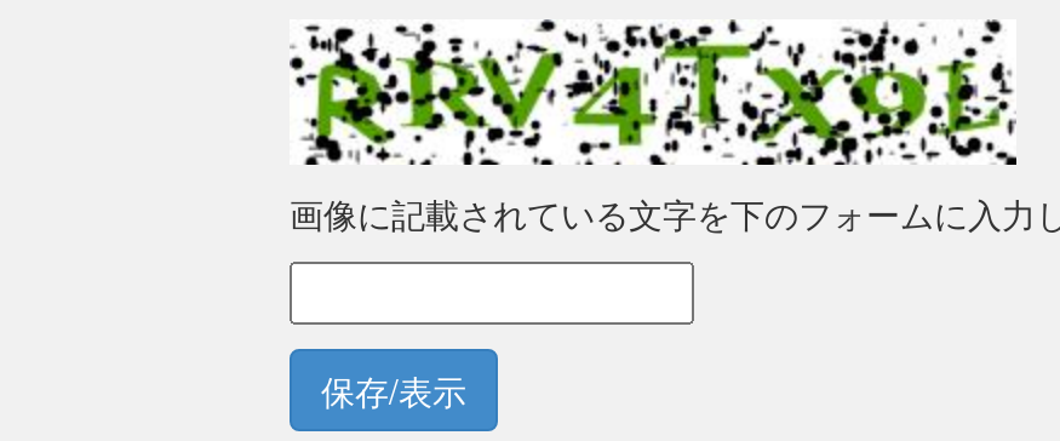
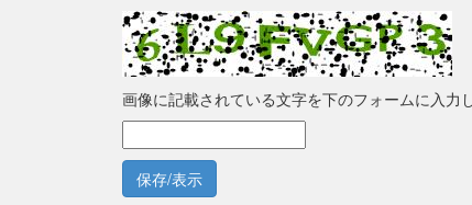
[287,17,1016,167] [image] -> [122,10,453,78] [image]

